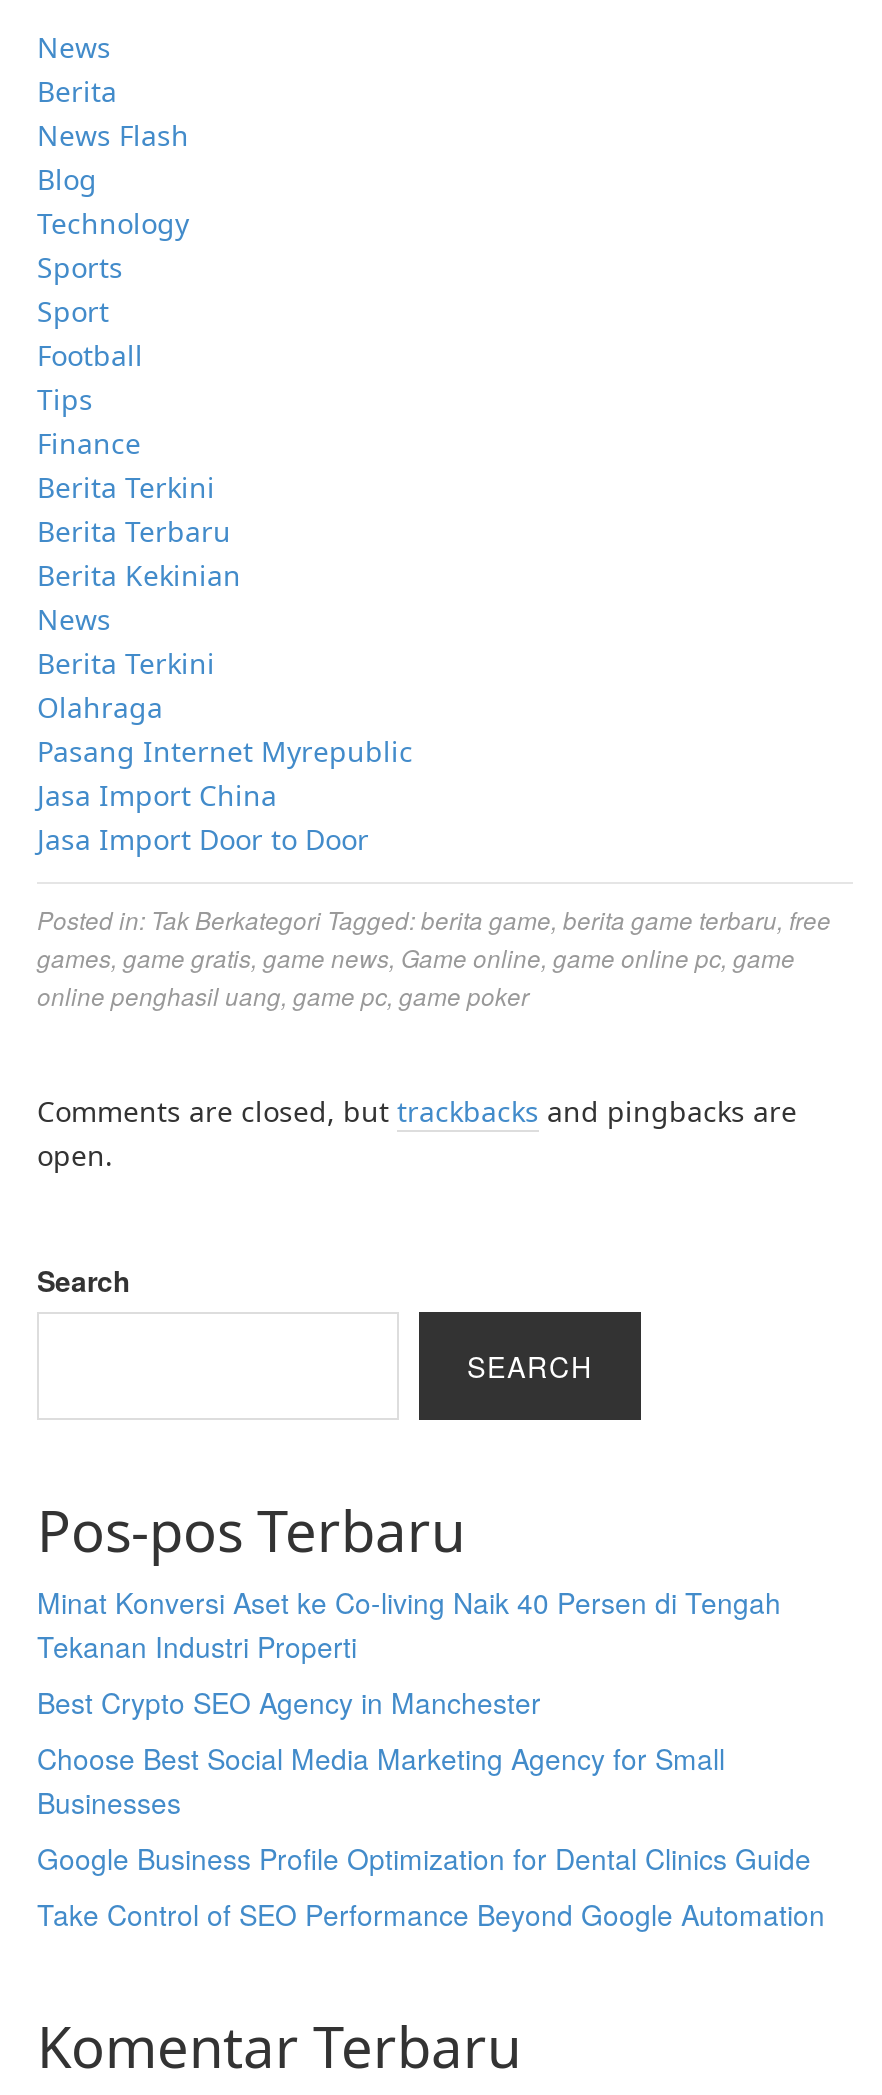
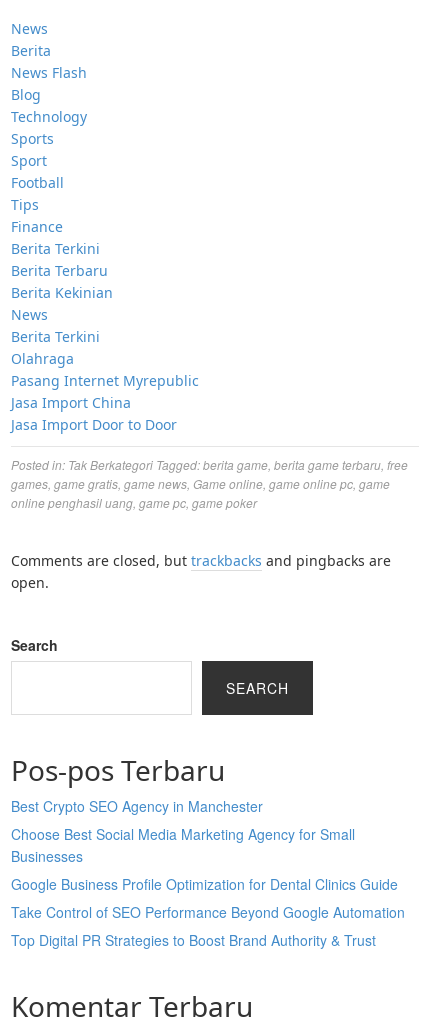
[37,1582,781,1666] Minat Konversi Aset ke Co-living Naik 40 Persen di Tengah | Tekanan Industri Properti -> none
moved [37,1682,825,1934] -> [11,796,405,922]: Best Crypto SEO Agency in Manchester | Choose Best Social Media Marketing Agency for Small | Businesses | Google Business Profile Optimization for Dental Clinics Guide | Take Control of SEO Performance Beyond Google Automation
none -> [11,930,376,950] Top Digital PR Strategies to Boost Brand Authority & Trust

